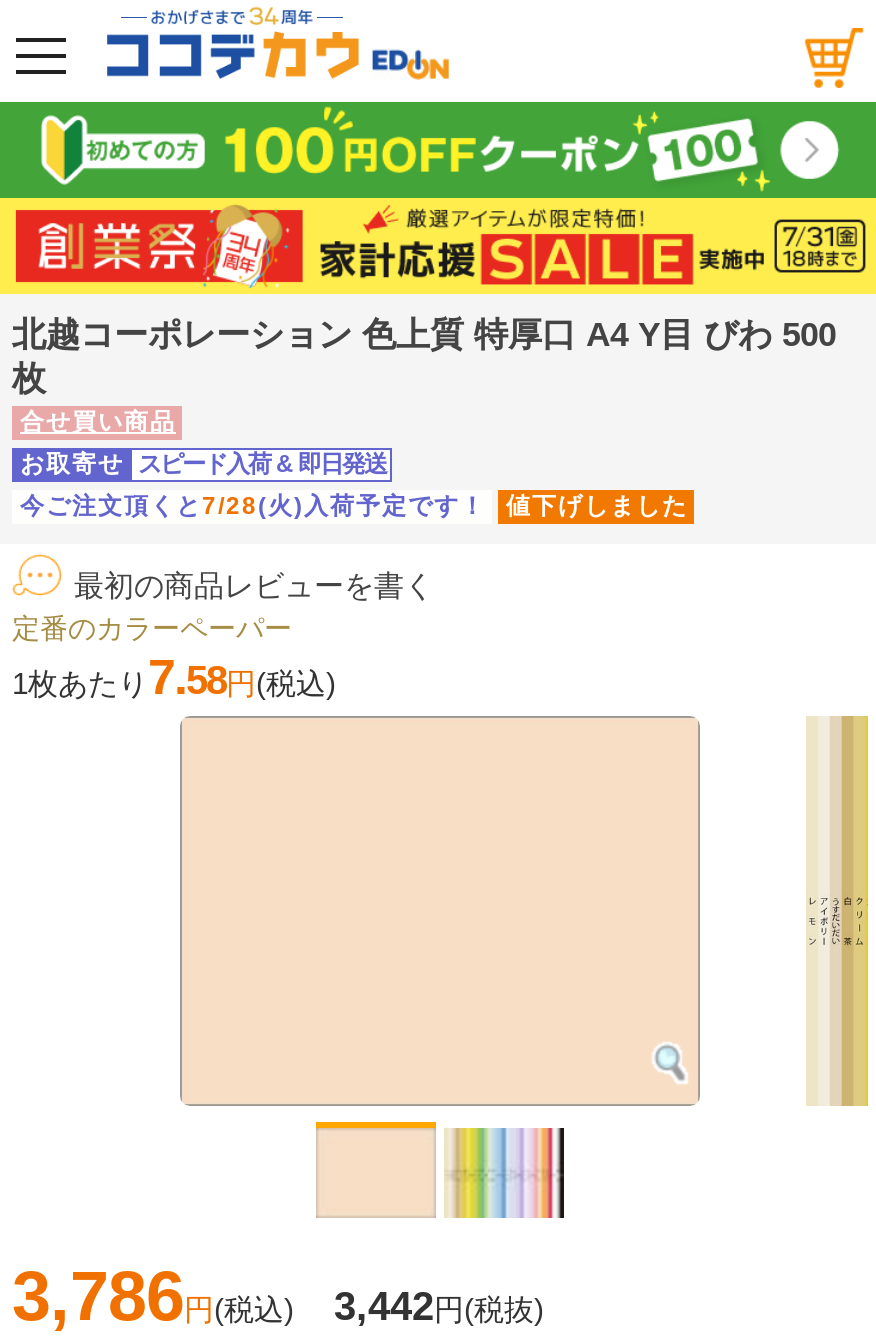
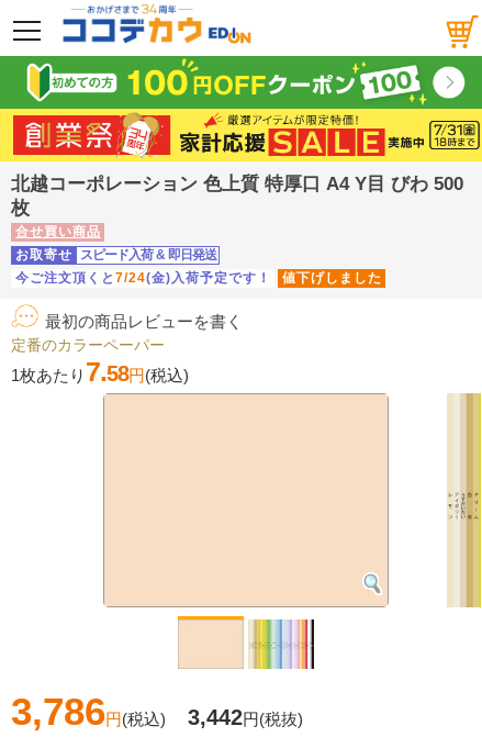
[20,491,486,519] 今ご注文頂くと7/28(火)入荷予定です！ -> [15,270,271,285] 今ご注文頂くと7/24(金)入荷予定です！

